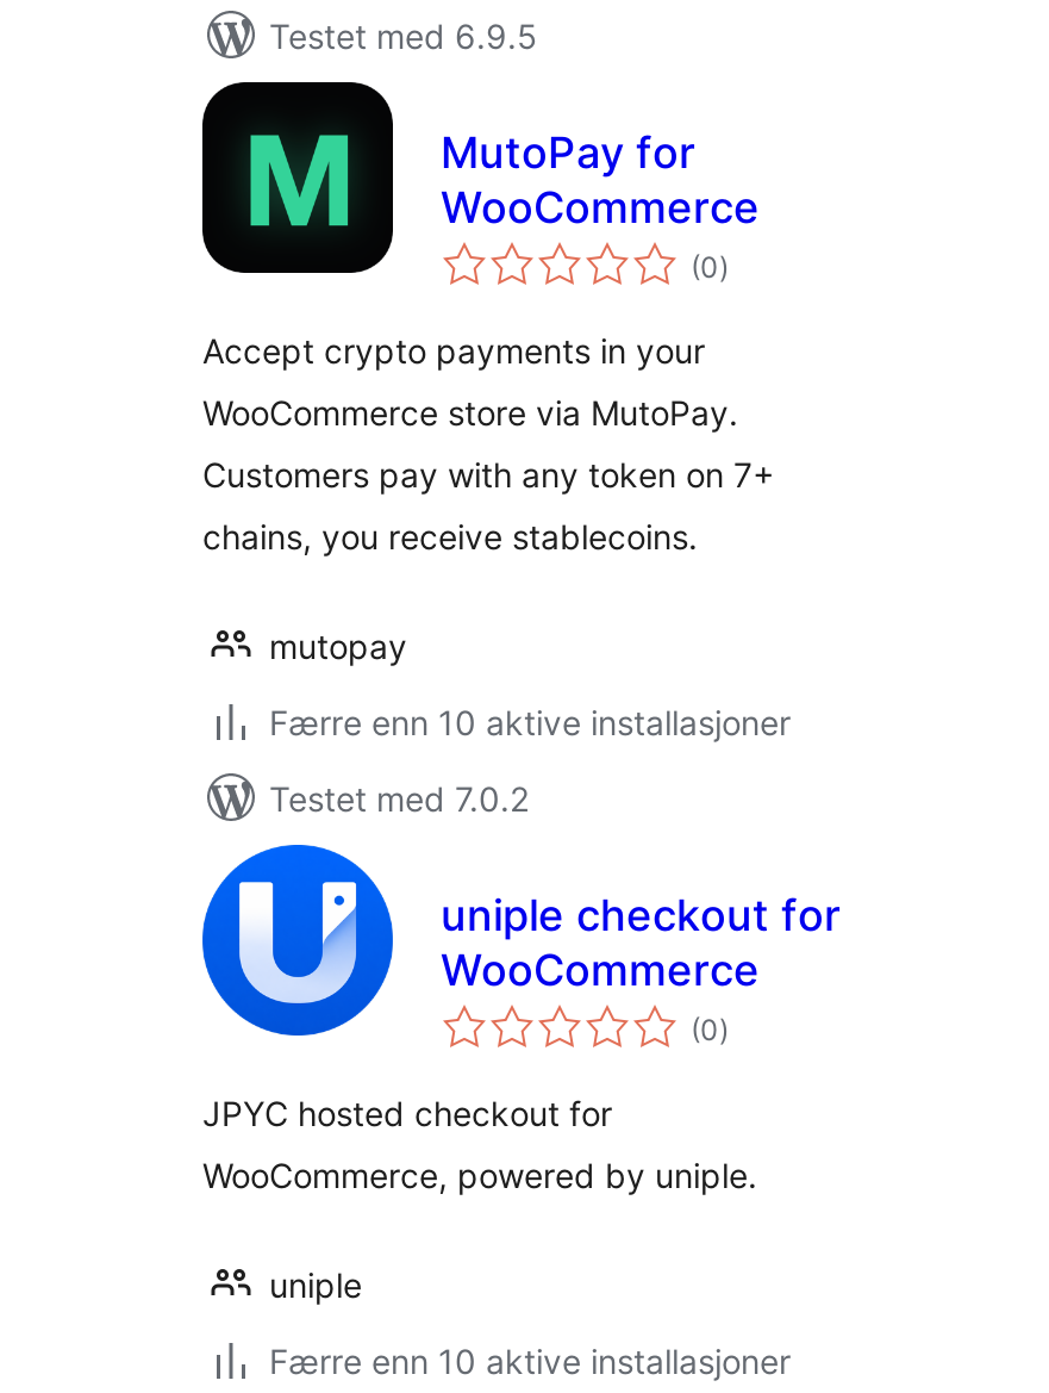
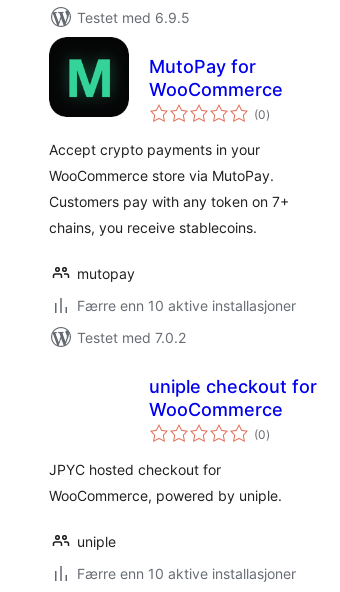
[200,842,395,1038] [image] -> none

